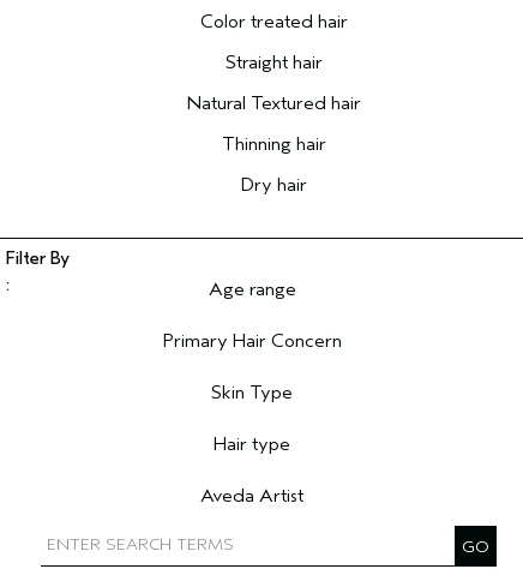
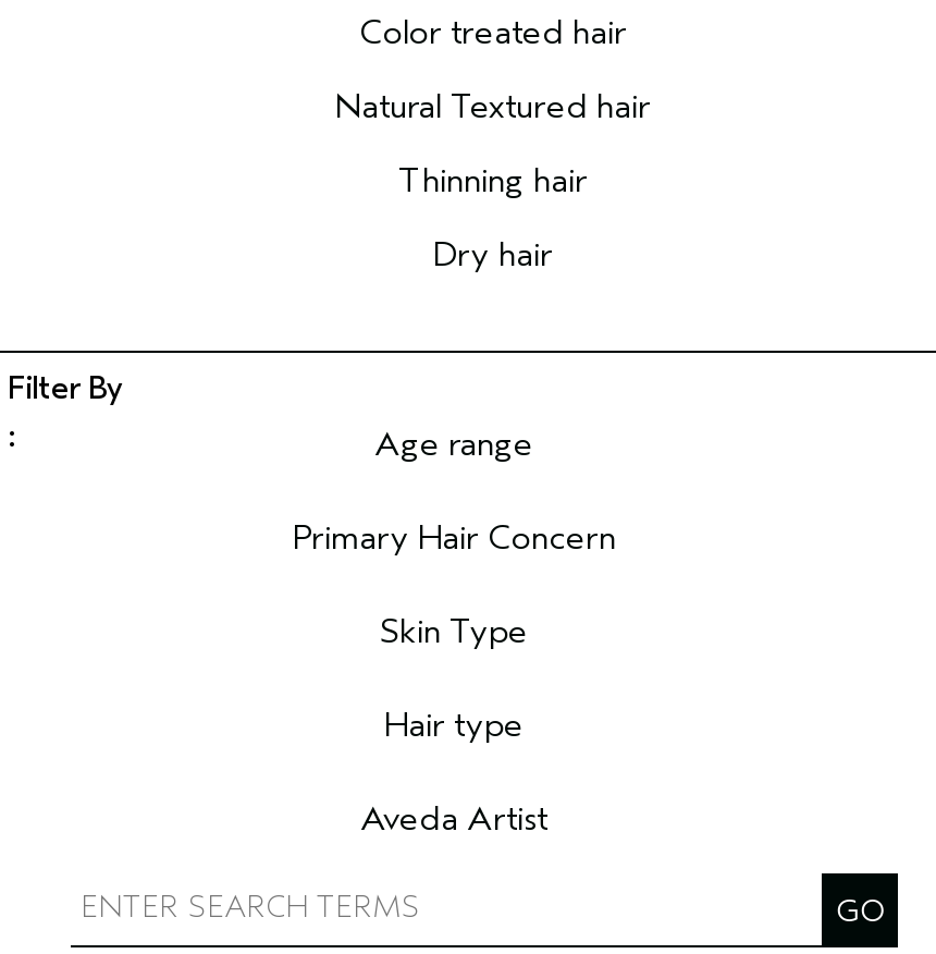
[225,52,322,73] Straight hair -> none

